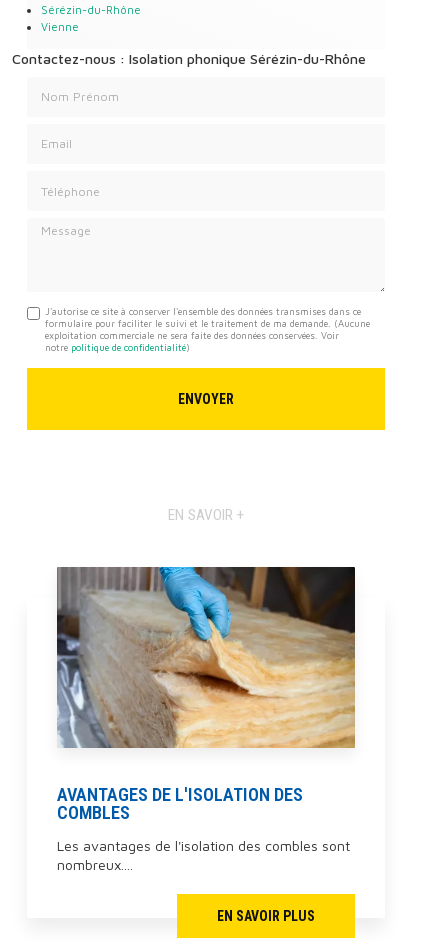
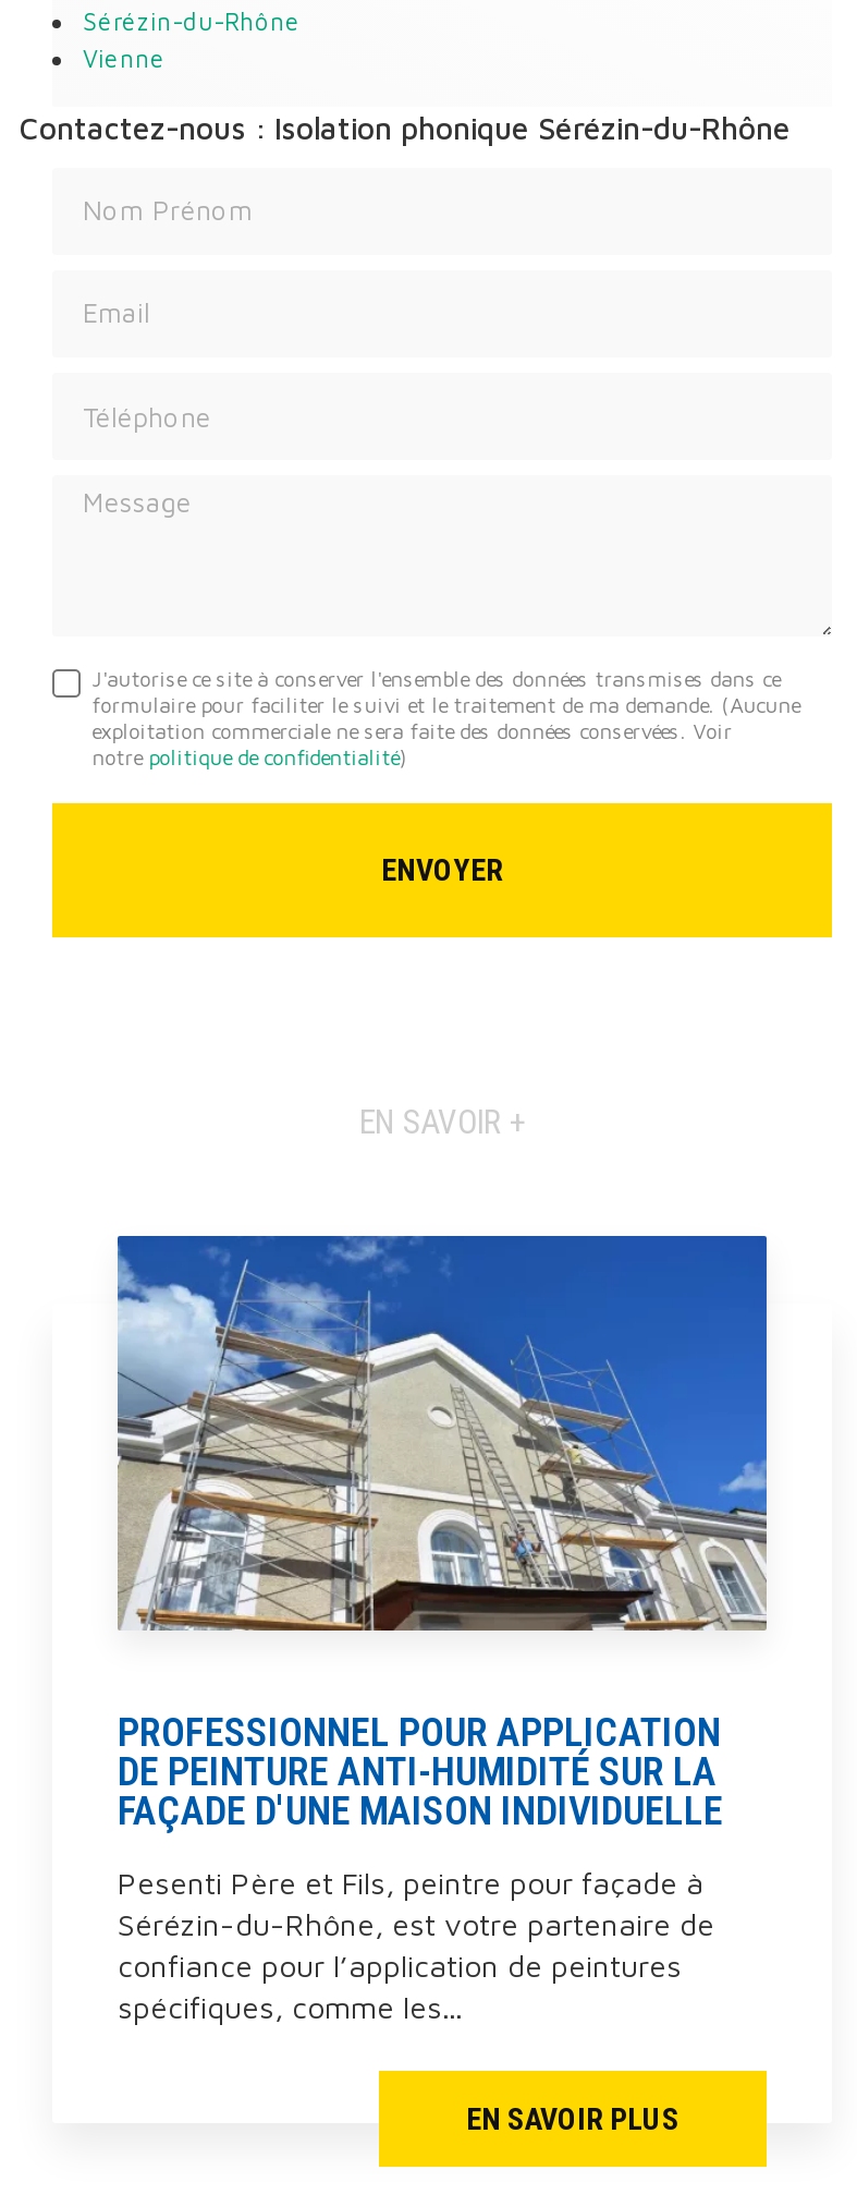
[57,566,356,823] [image] | AVANTAGES DE L'ISOLATION DES | COMBLES -> [118,1234,769,1834] [image] | PROFESSIONNEL POUR APPLICATION | DE PEINTURE ANTI-HUMIDITÉ SUR LA | FAÇADE D'UNE MAISON INDIVIDUELLE
[57,837,350,873] Les avantages de l'isolation des combles sont | nombreux.... -> [118,1865,714,2026] Pesenti Père et Fils, peintre pour façade à | Sérézin-du-Rhône, est votre partenaire de | confiance pour l’application de peintures | spécifiques, comme les...

